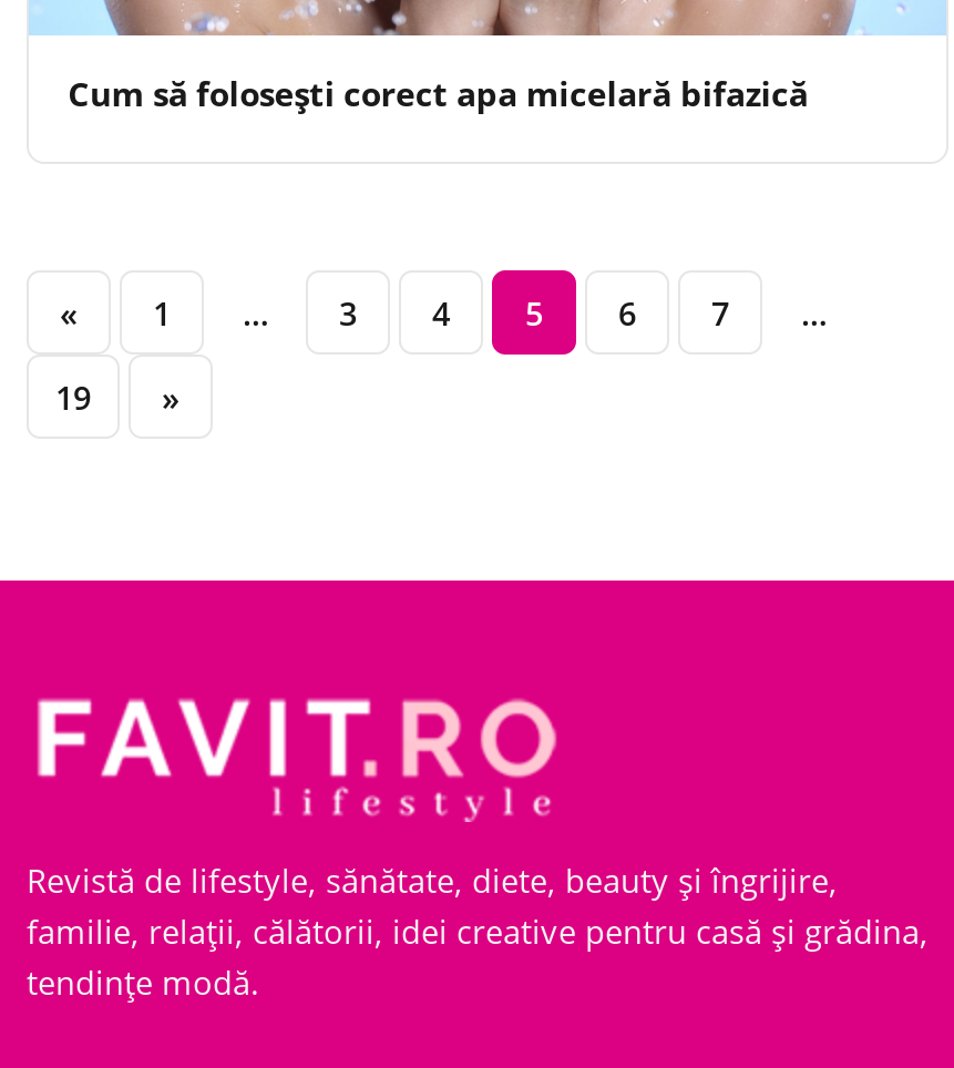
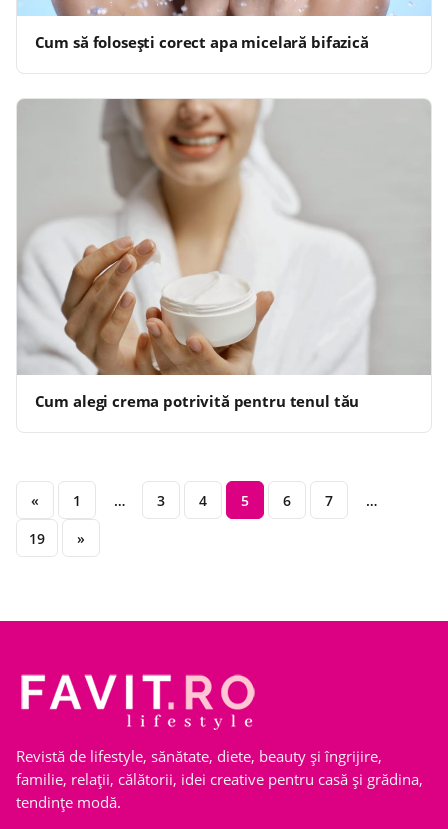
none -> [16,98,431,411] [image] | Cum alegi crema potrivită pentru tenul tău

